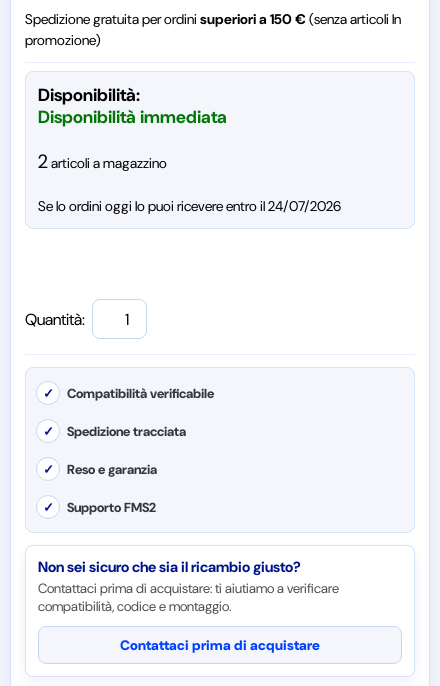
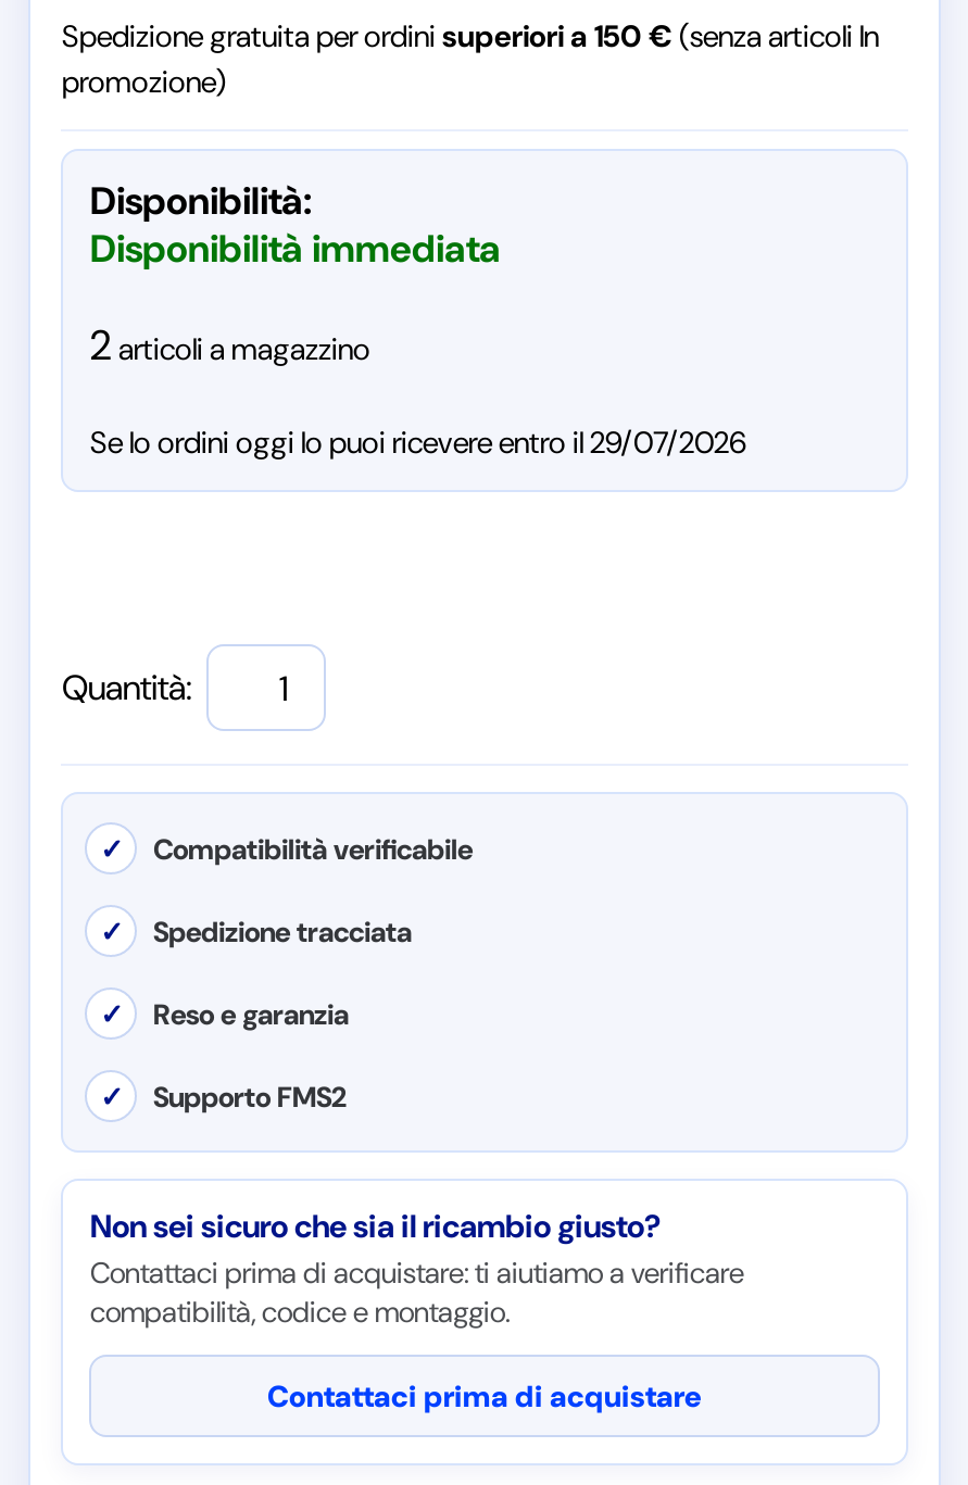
[38,197,341,215] Se lo ordini oggi lo puoi ricevere entro il 24/07/2026 -> [90,423,746,462] Se lo ordini oggi lo puoi ricevere entro il 29/07/2026

